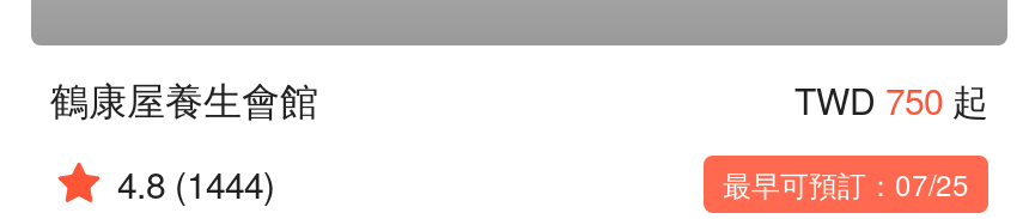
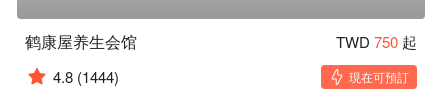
[50,71,318,126] 鶴康屋養生會館 -> [25,30,137,53] 鹤康屋养生会馆
[723,162,969,202] 最早可預訂：07/25 -> [349,68,409,85] 現在可預訂

